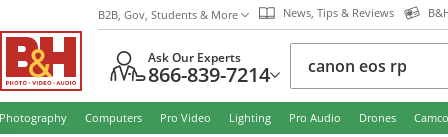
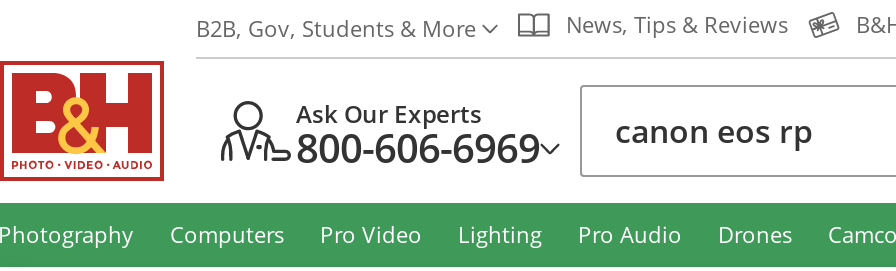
[148,61,270,88] 866-839-7214 -> [296,121,540,175] 800-606-6969

